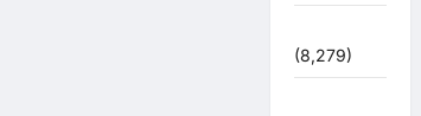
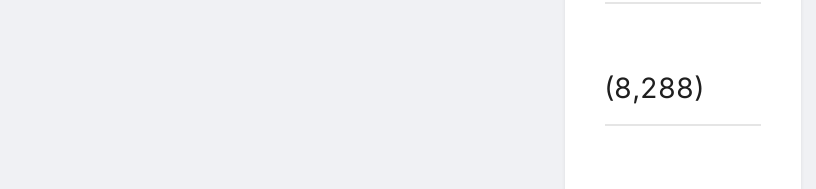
[294,45,352,65] (8,279) -> [604,70,704,104] (8,288)

